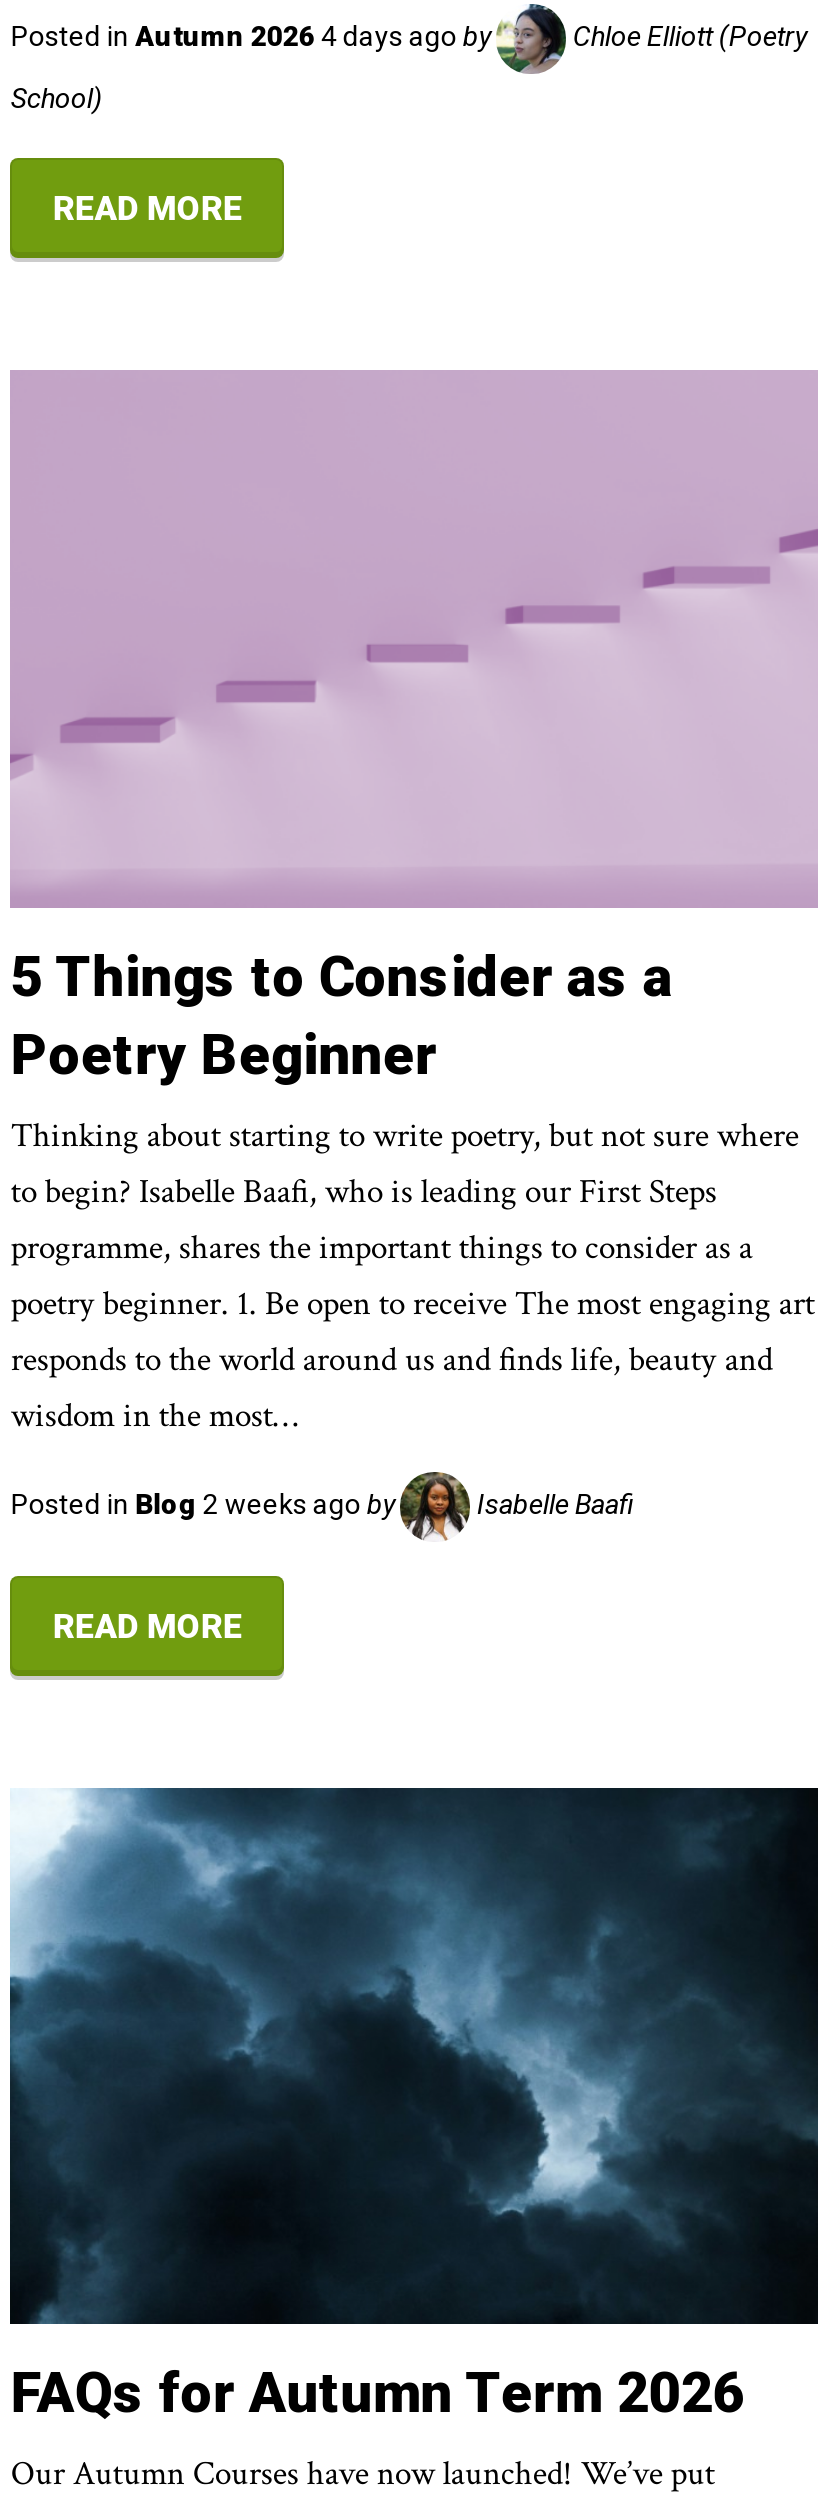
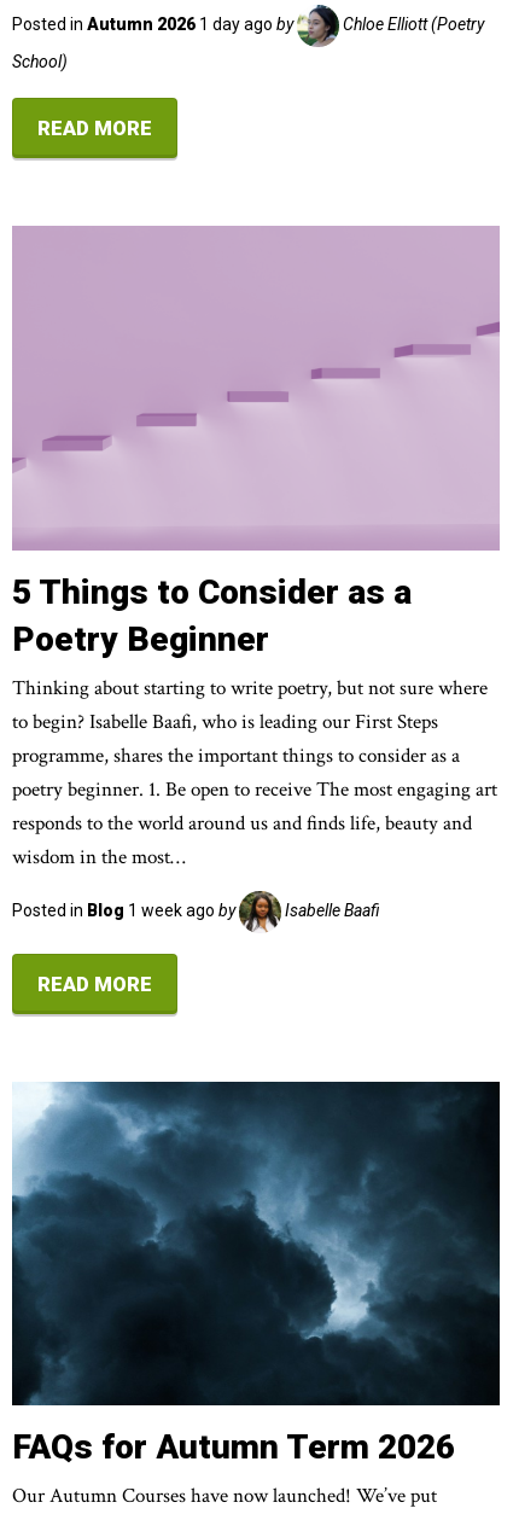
[11,21,497,53] Posted in Autumn 2026 4 days ago by -> [13,15,297,34] Posted in Autumn 2026 1 day ago by
[11,1488,401,1520] Posted in Blog 2 weeks ago by -> [13,901,239,920] Posted in Blog 1 week ago by

